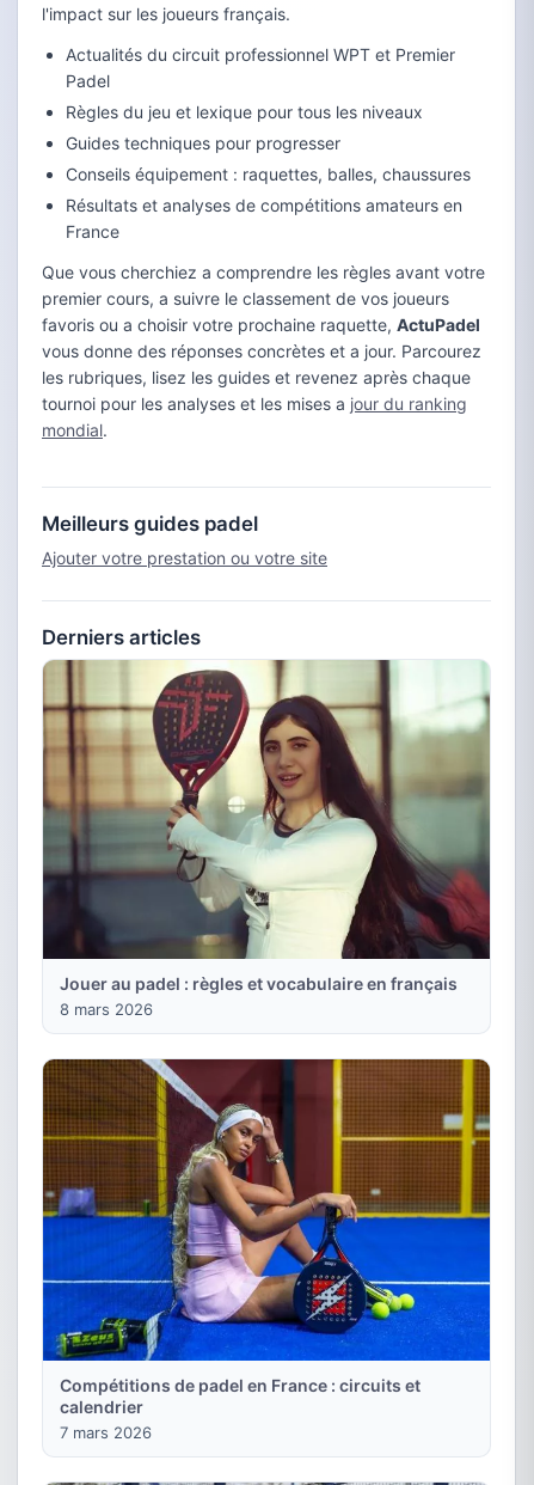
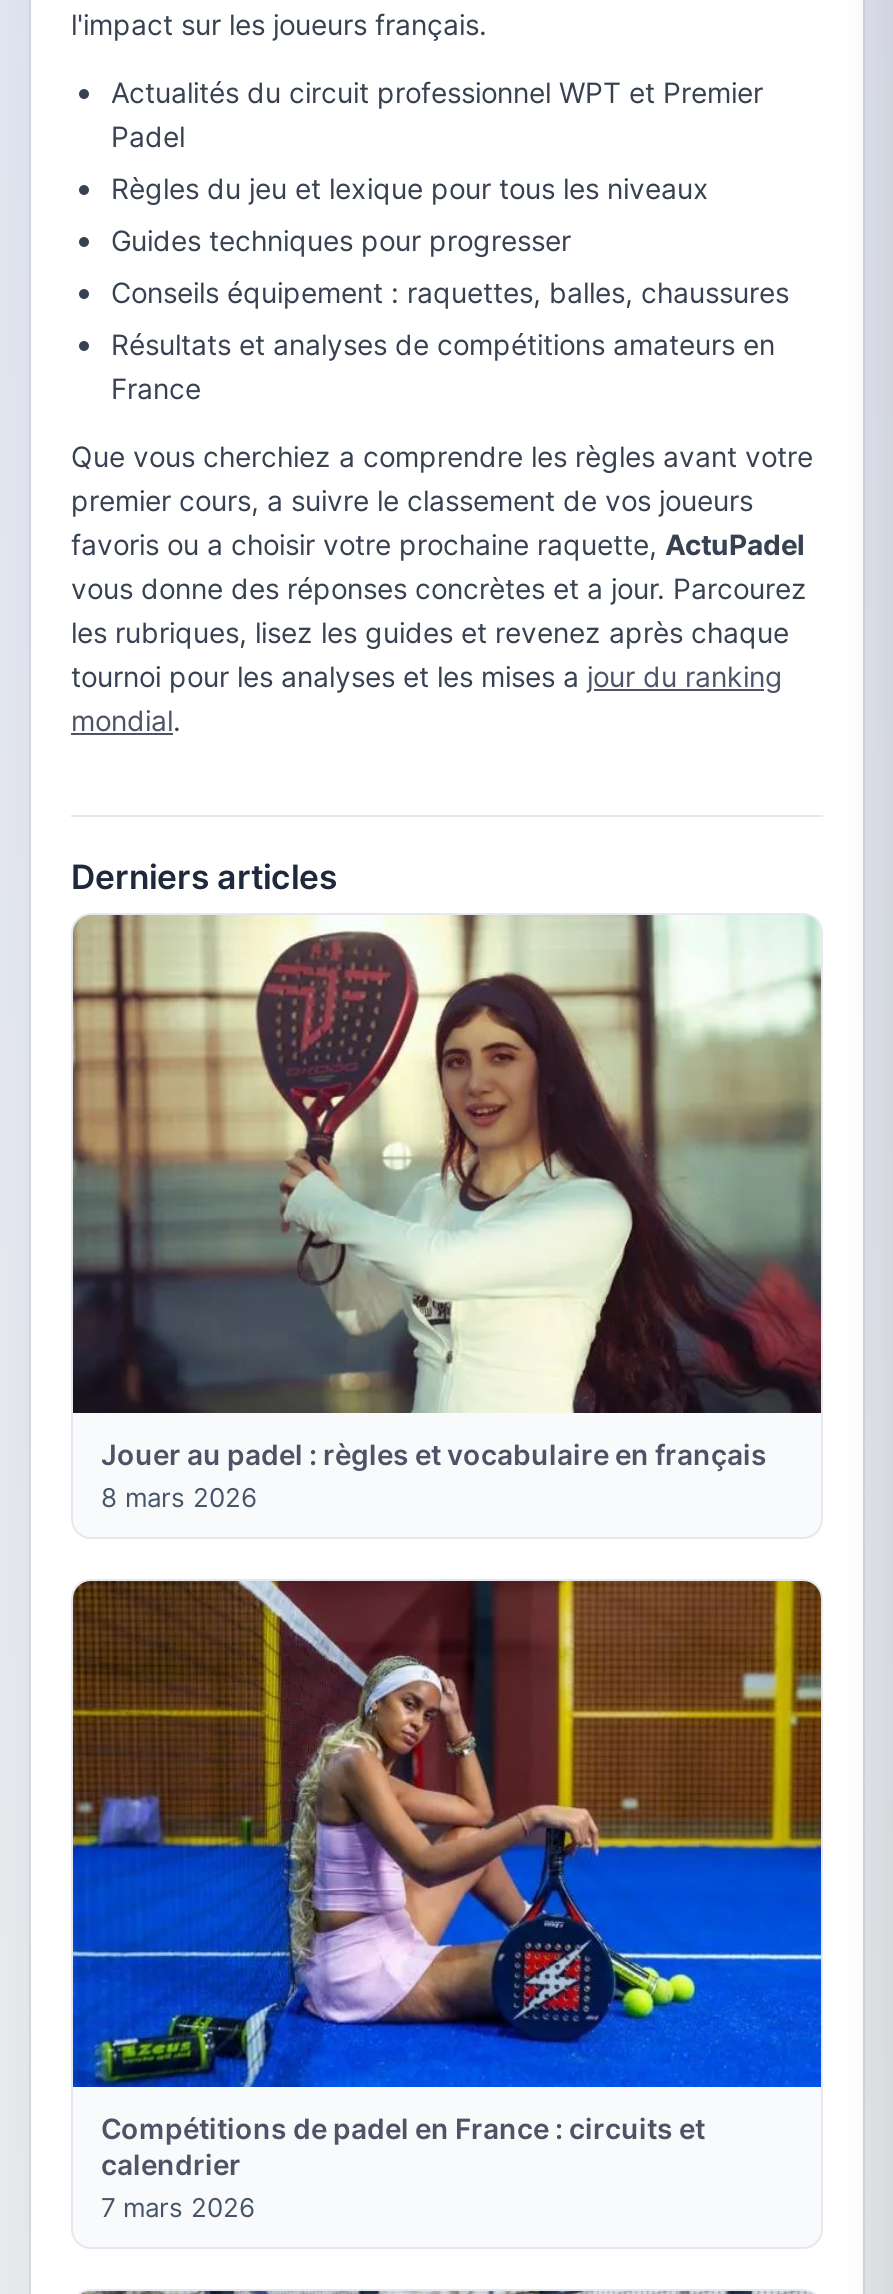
[42,512,327,568] Meilleurs guides padel | Ajouter votre prestation ou votre site -> none

